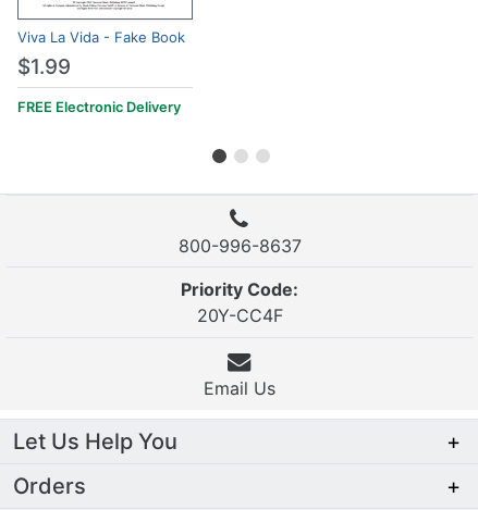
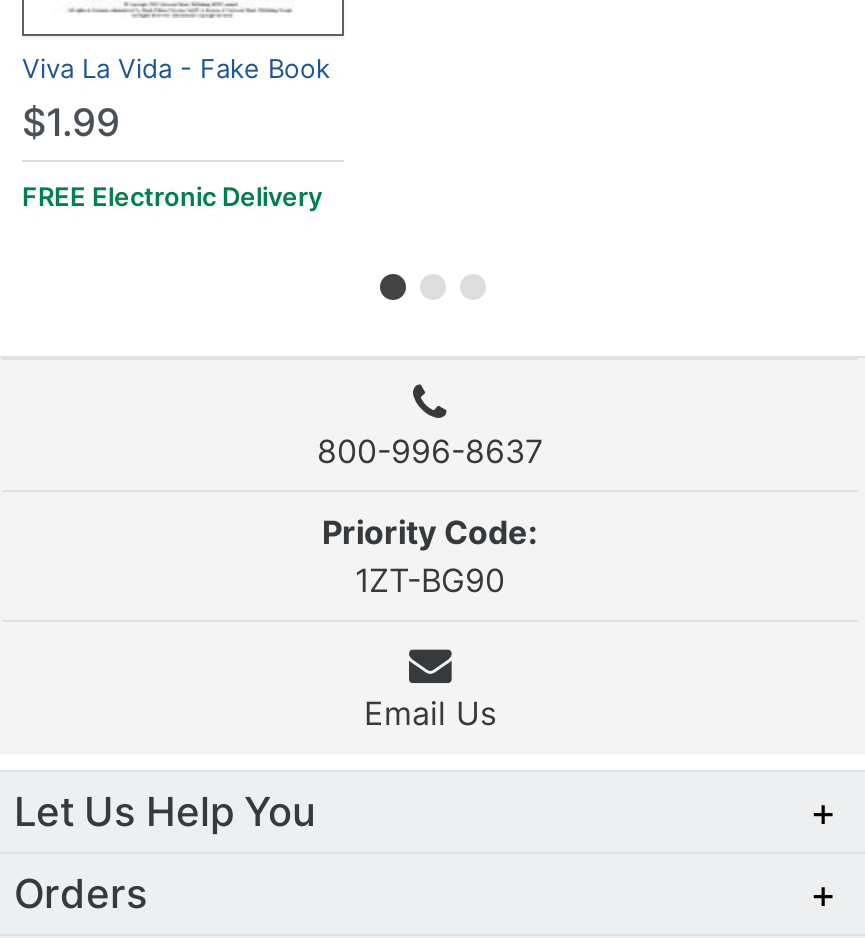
[197,305,283,327] 20Y-CC4F -> [355,561,505,601] 1ZT-BG90

